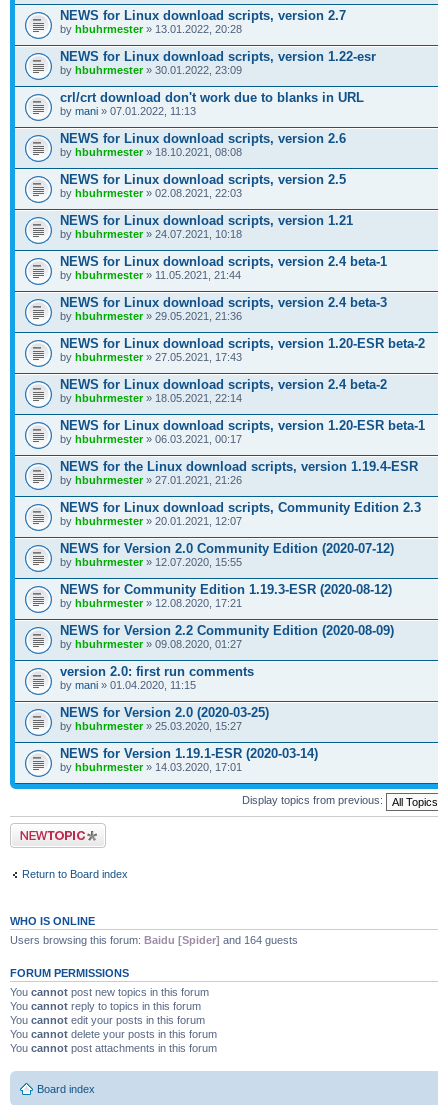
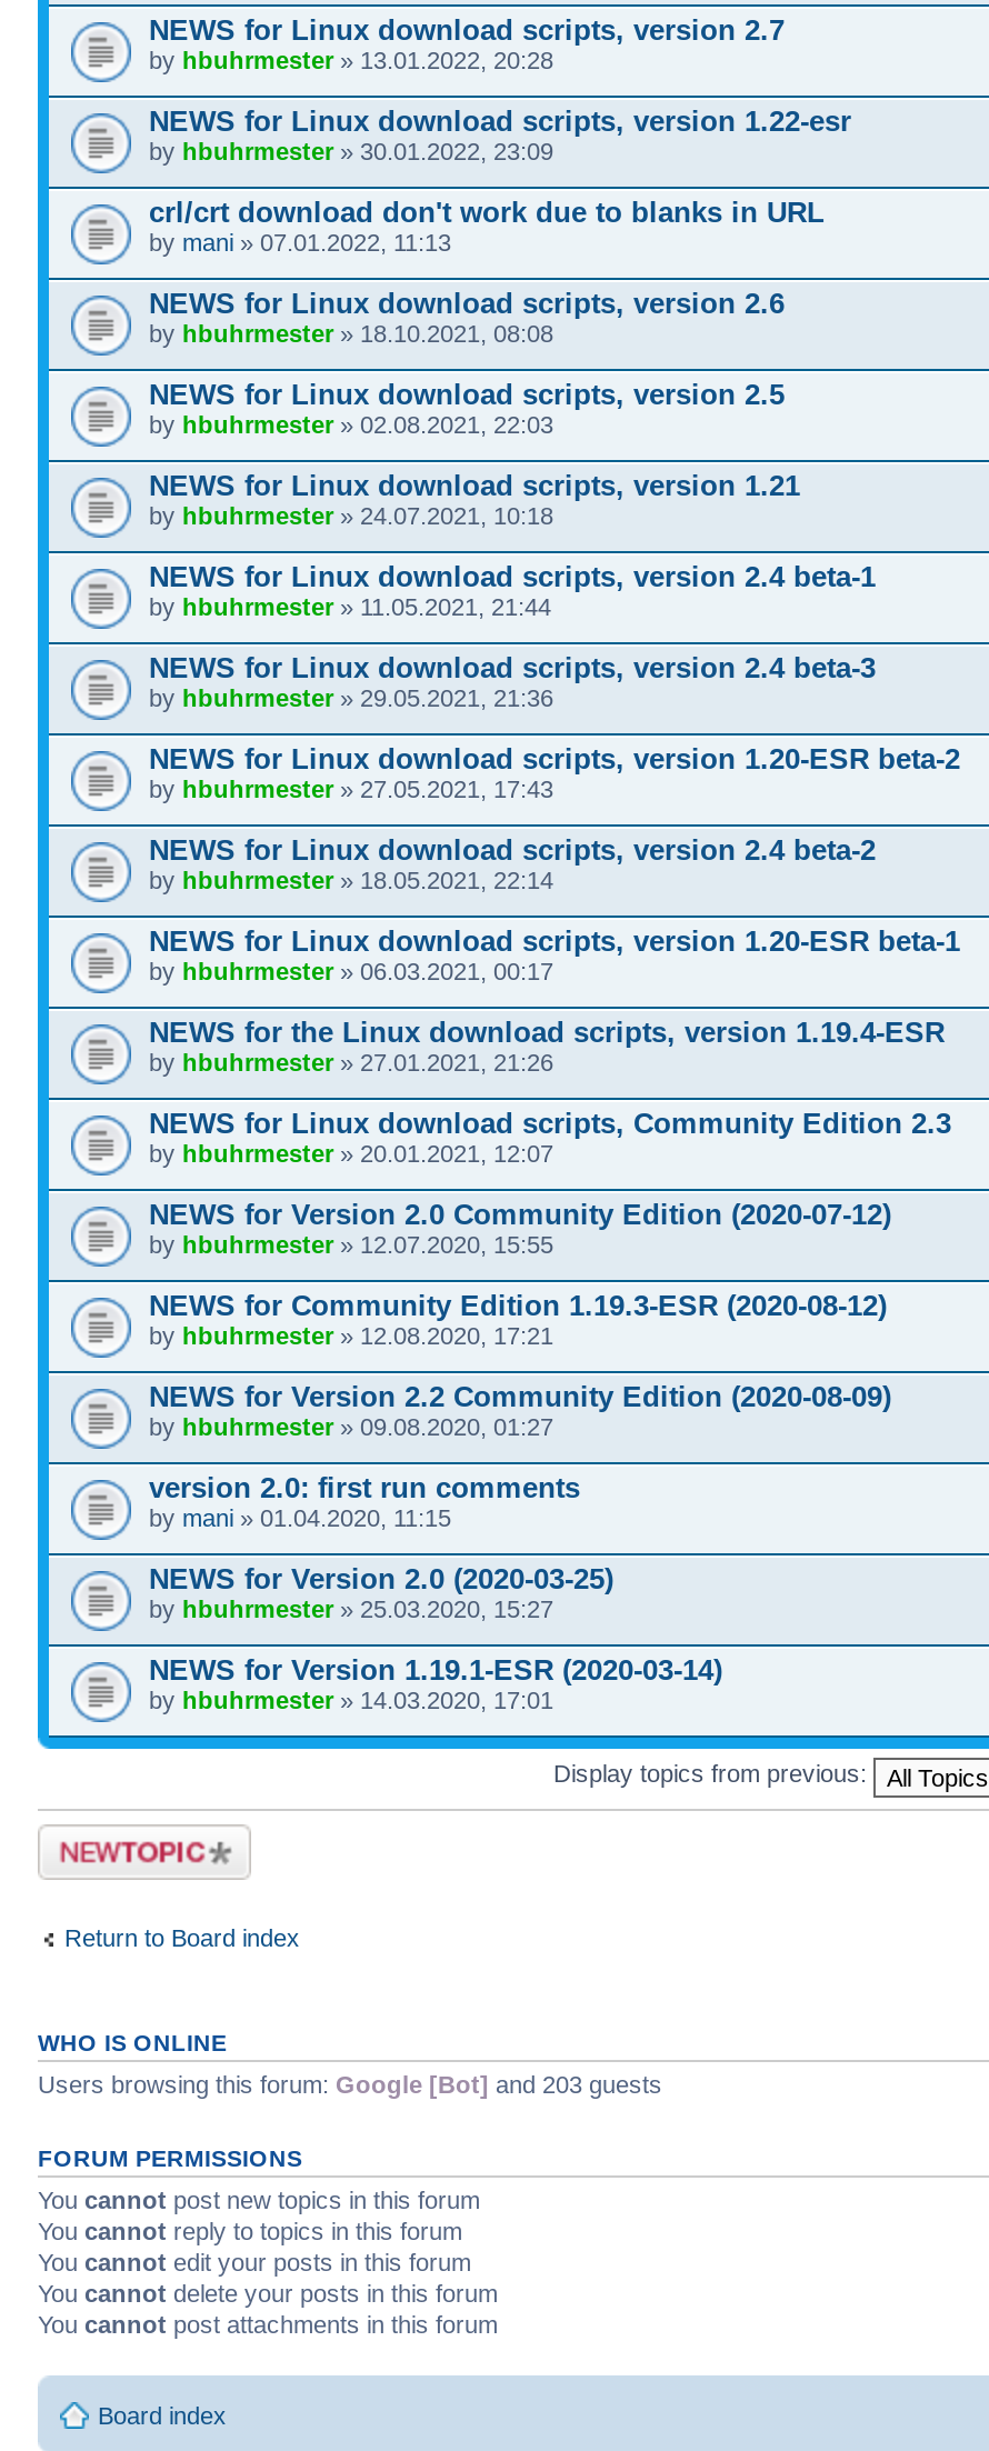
[10,933,298,945] Users browsing this forum: Baidu [Spider] and 164 guests -> [38,2070,662,2097] Users browsing this forum: Google [Bot] and 203 guests

